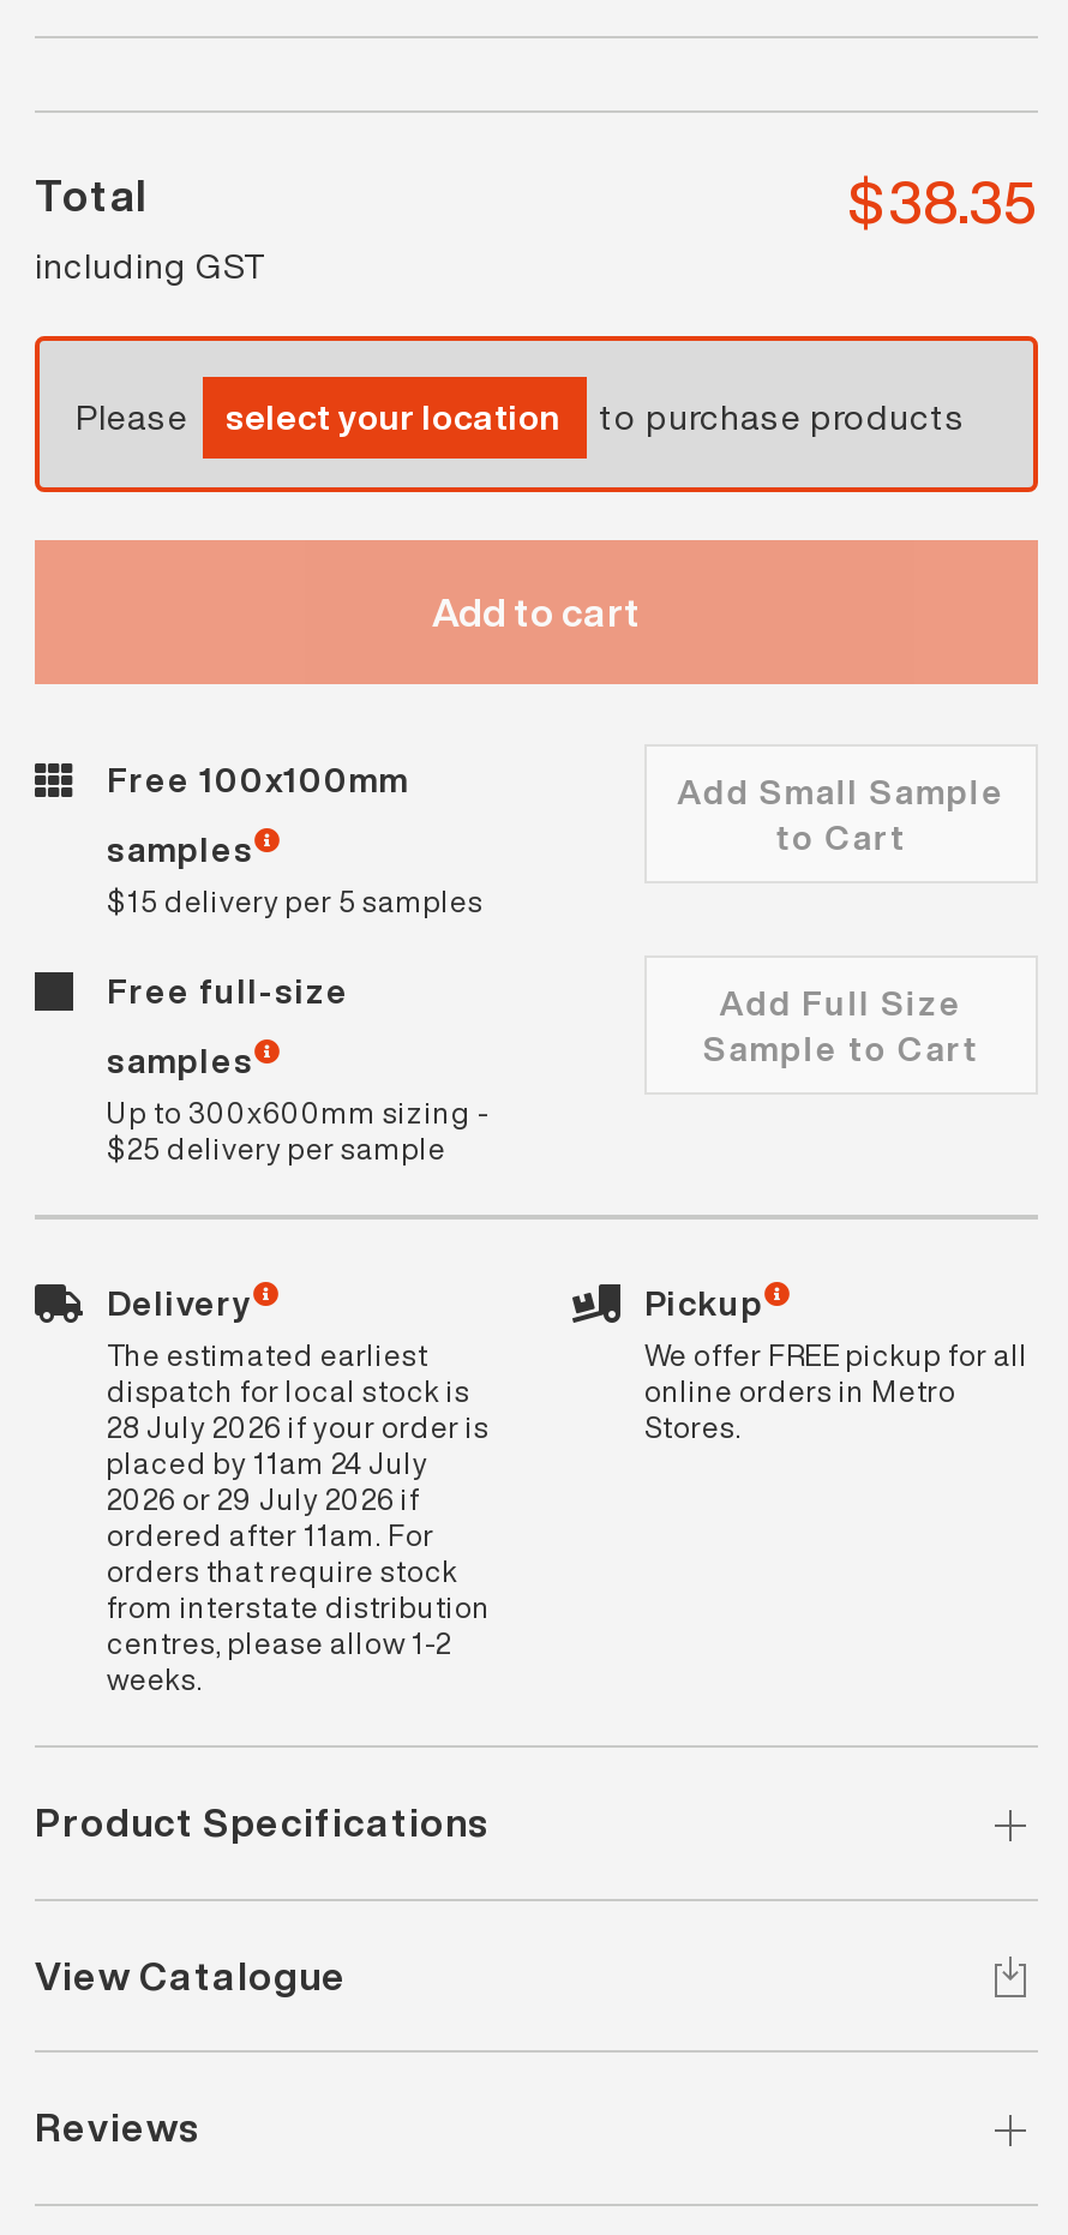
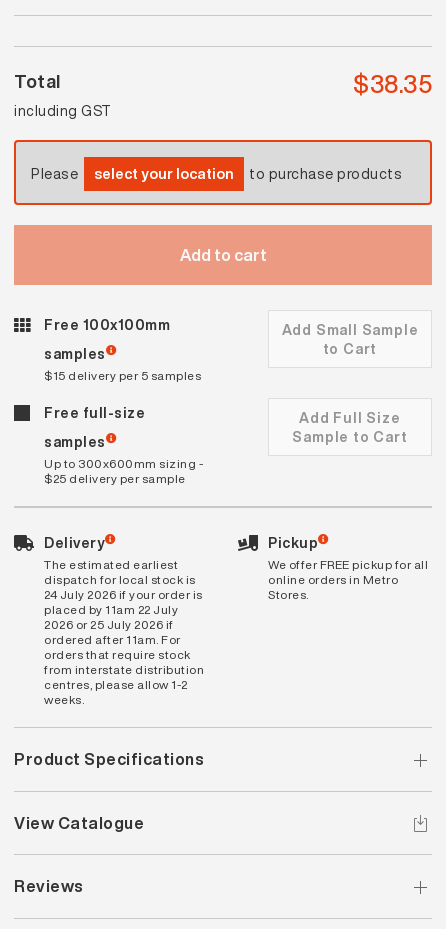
[107,1408,490,1449] 28 July 2026 if your order is -> [44,586,202,603] 24 July 2026 if your order is
[107,1444,428,1485] placed by 11am 24 July -> [44,601,178,618] placed by 11am 22 July
[107,1480,420,1521] 2026 or 29 July 2026 if -> [44,616,173,633] 2026 or 25 July 2026 if

